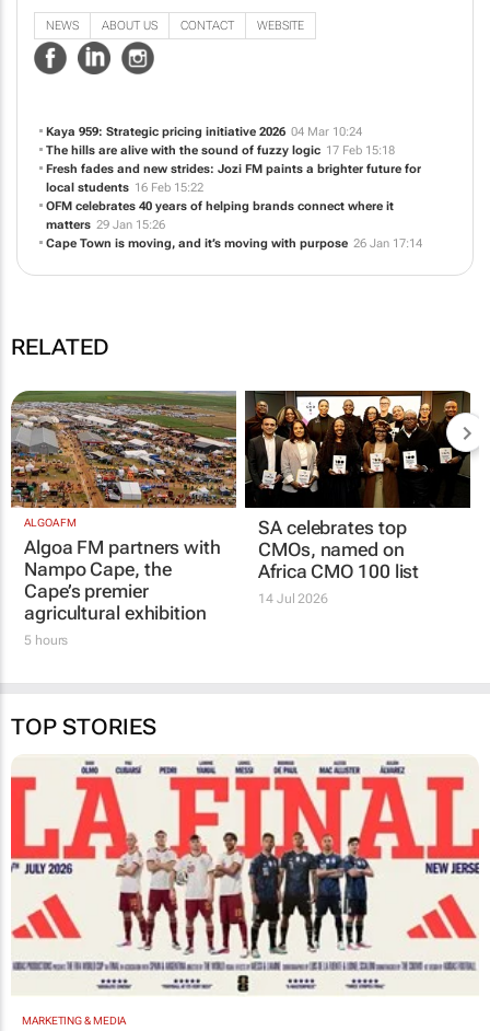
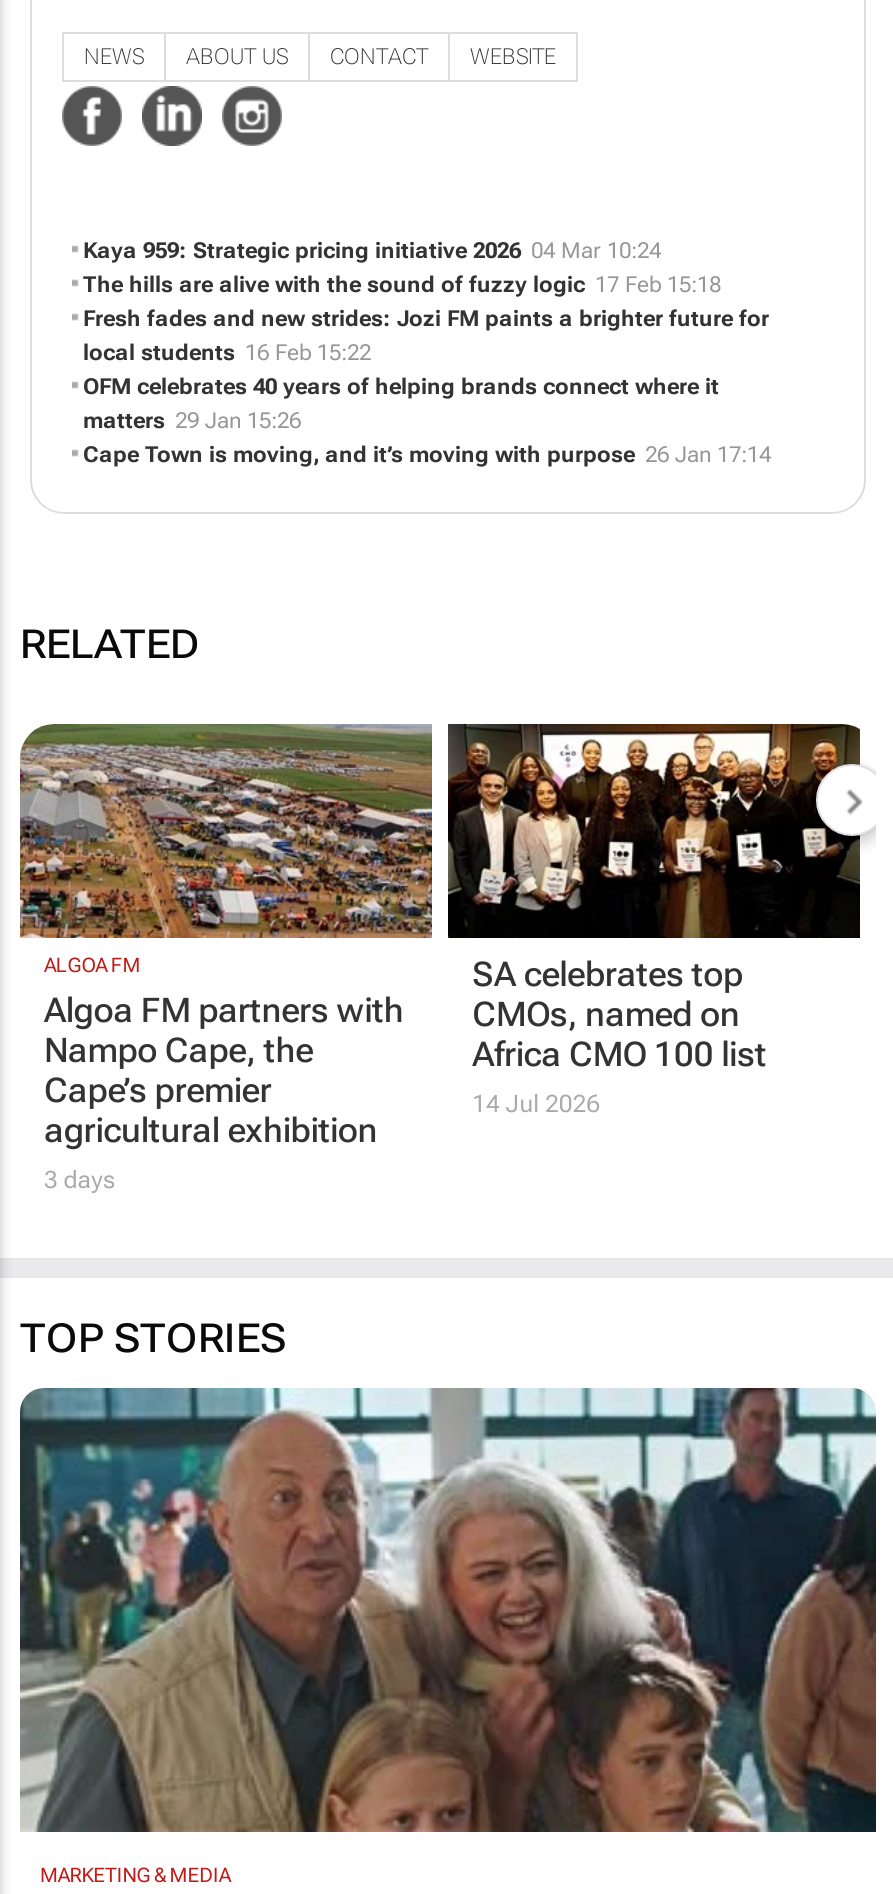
[24,632,68,648] 5 hours -> [44,1166,115,1194] 3 days
[10,754,480,997] [image] -> [18,1386,878,1834] [image]

